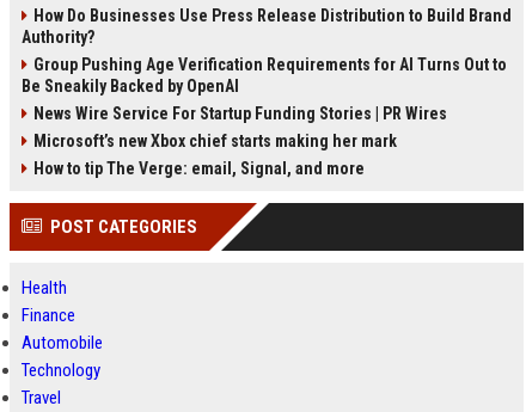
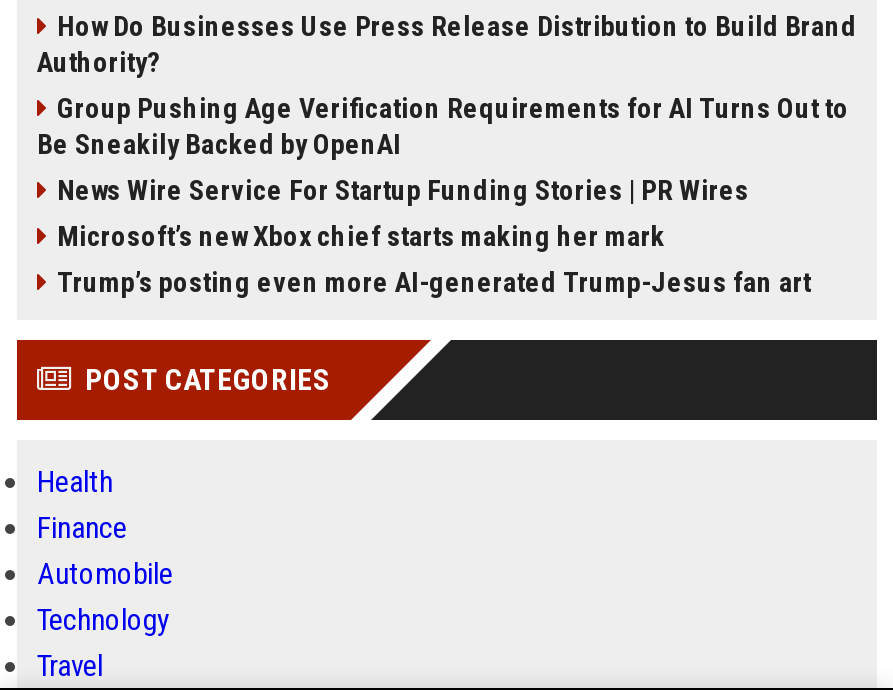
[33,159,365,178] How to tip The Verge: email, Signal, and more -> [57,266,811,298] Trump’s posting even more AI-generated Trump-Jesus fan art

